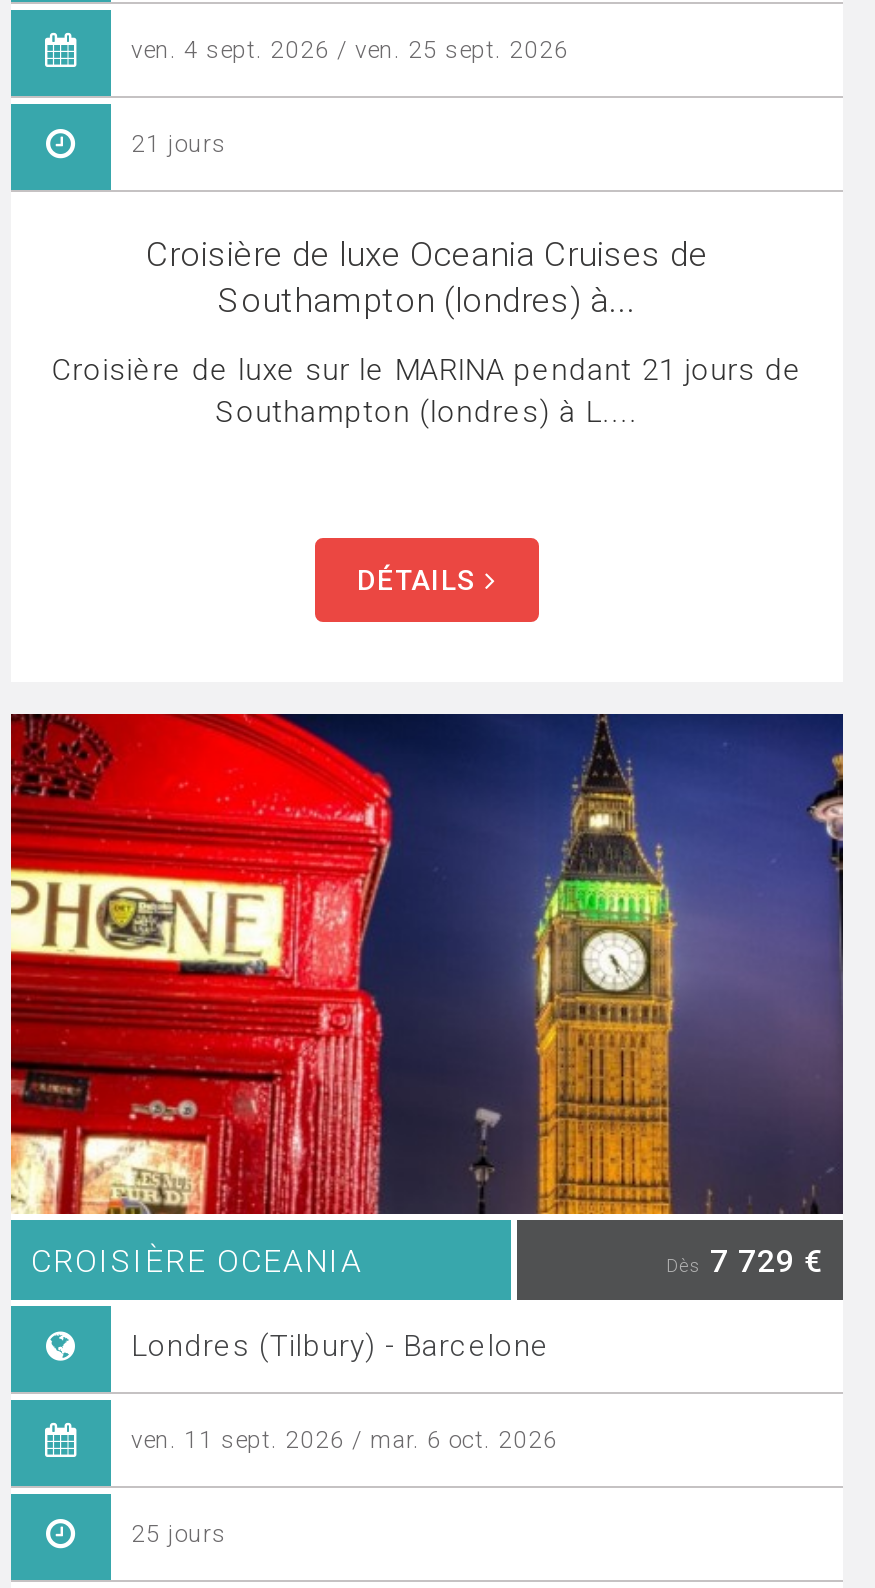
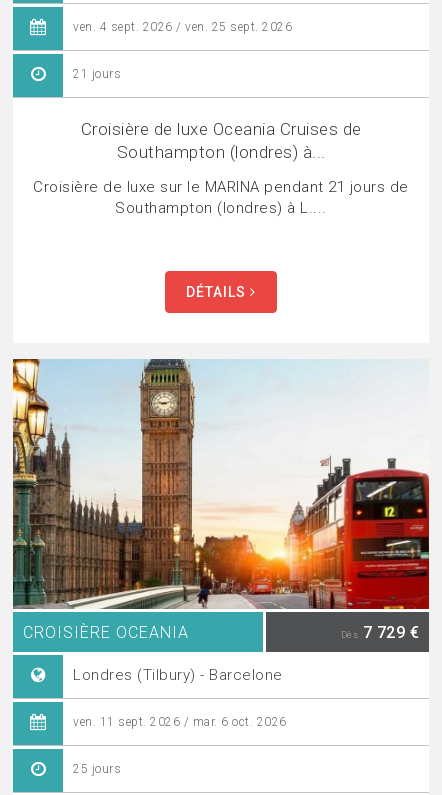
[9,712,845,1216] [image] -> [12,358,430,610] [image]

